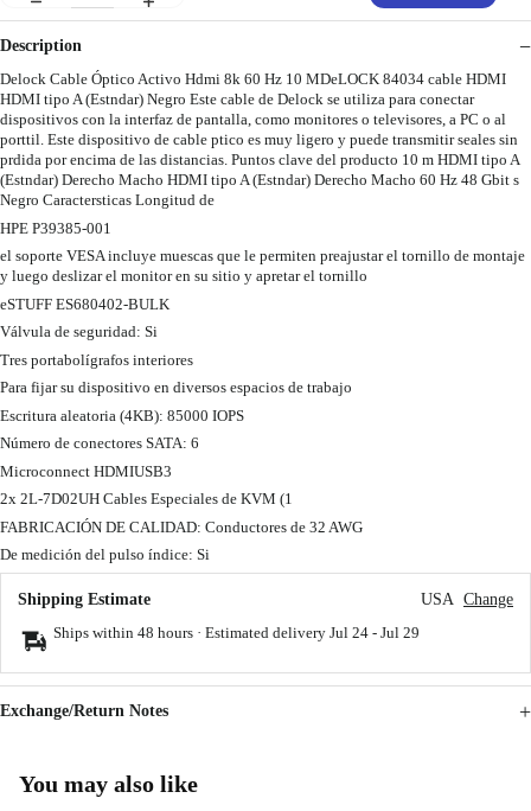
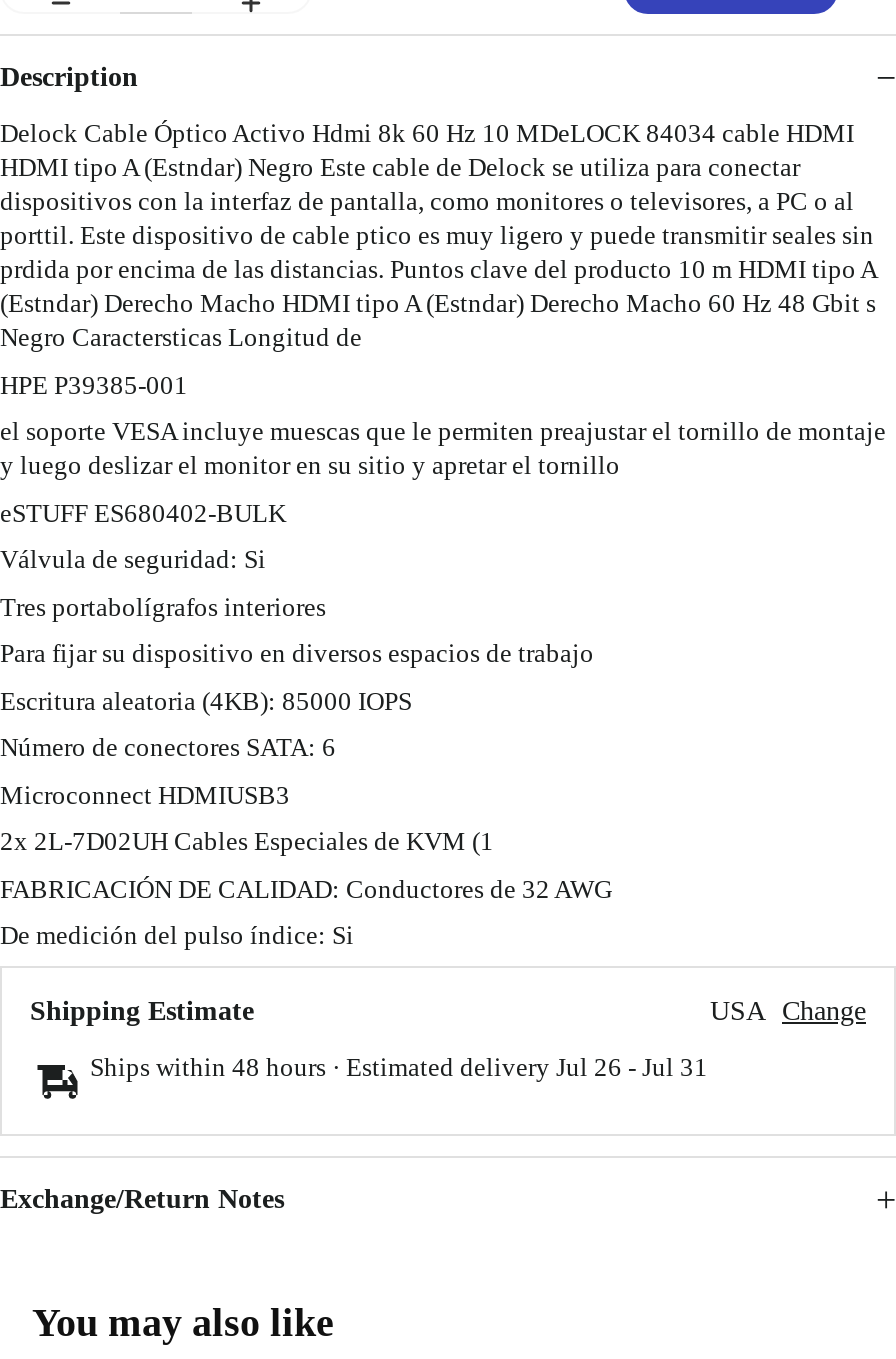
[53,623,420,641] Ships within 48 hours · Estimated delivery Jul 24 - Jul 29 -> [90,1051,708,1081] Ships within 48 hours · Estimated delivery Jul 26 - Jul 31

